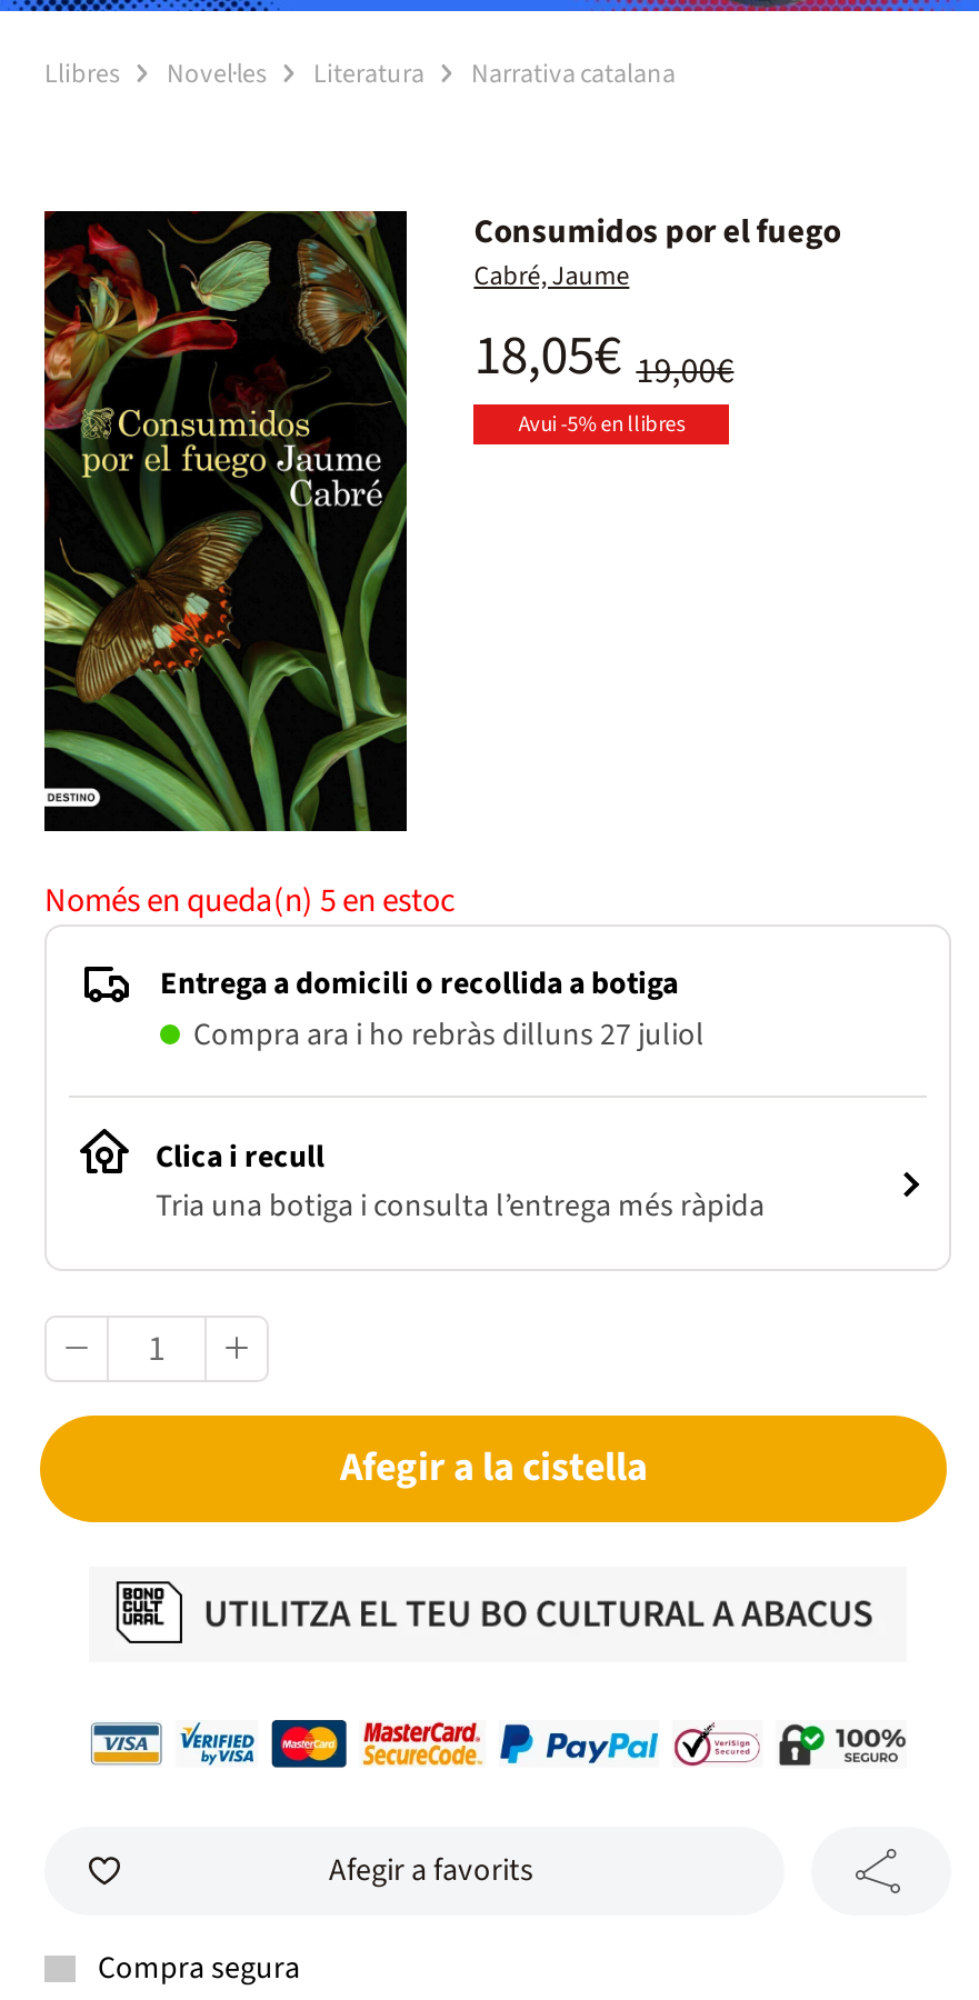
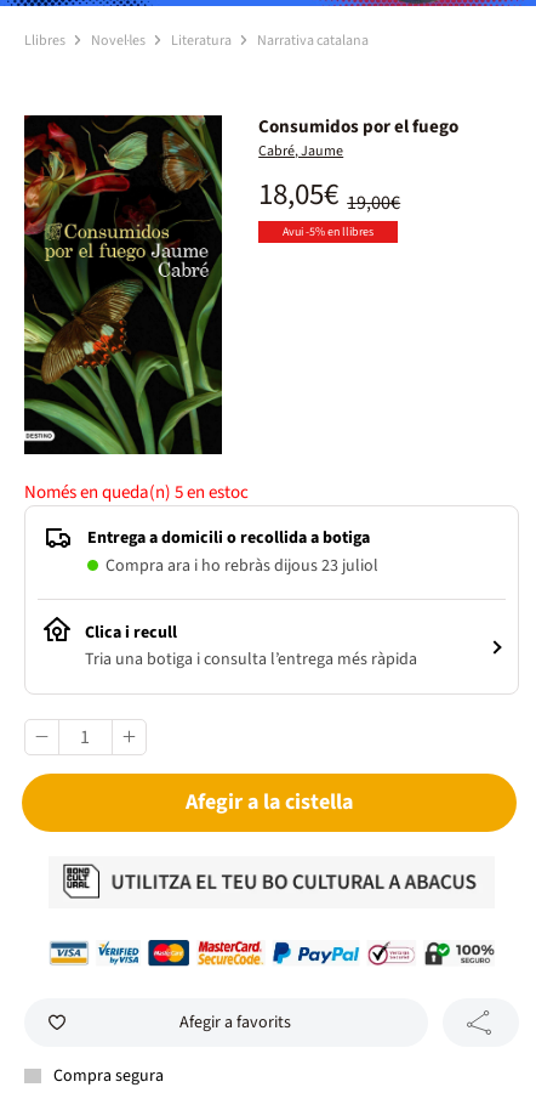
[193,1014,705,1058] Compra ara i ho rebràs dilluns 27 juliol -> [106,554,378,578] Compra ara i ho rebràs dijous 23 juliol

